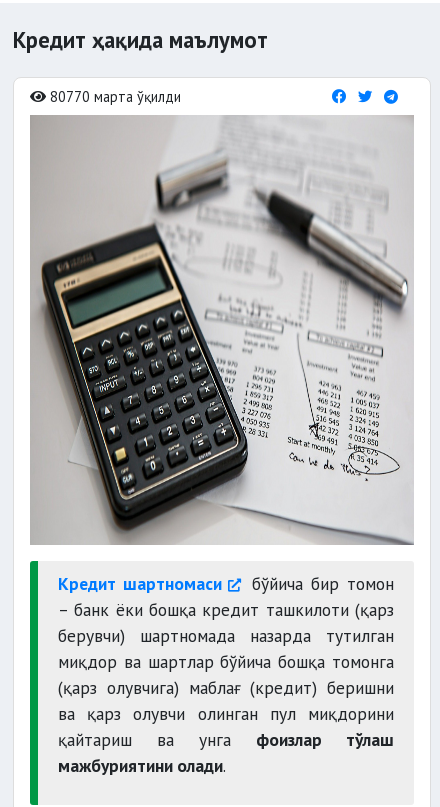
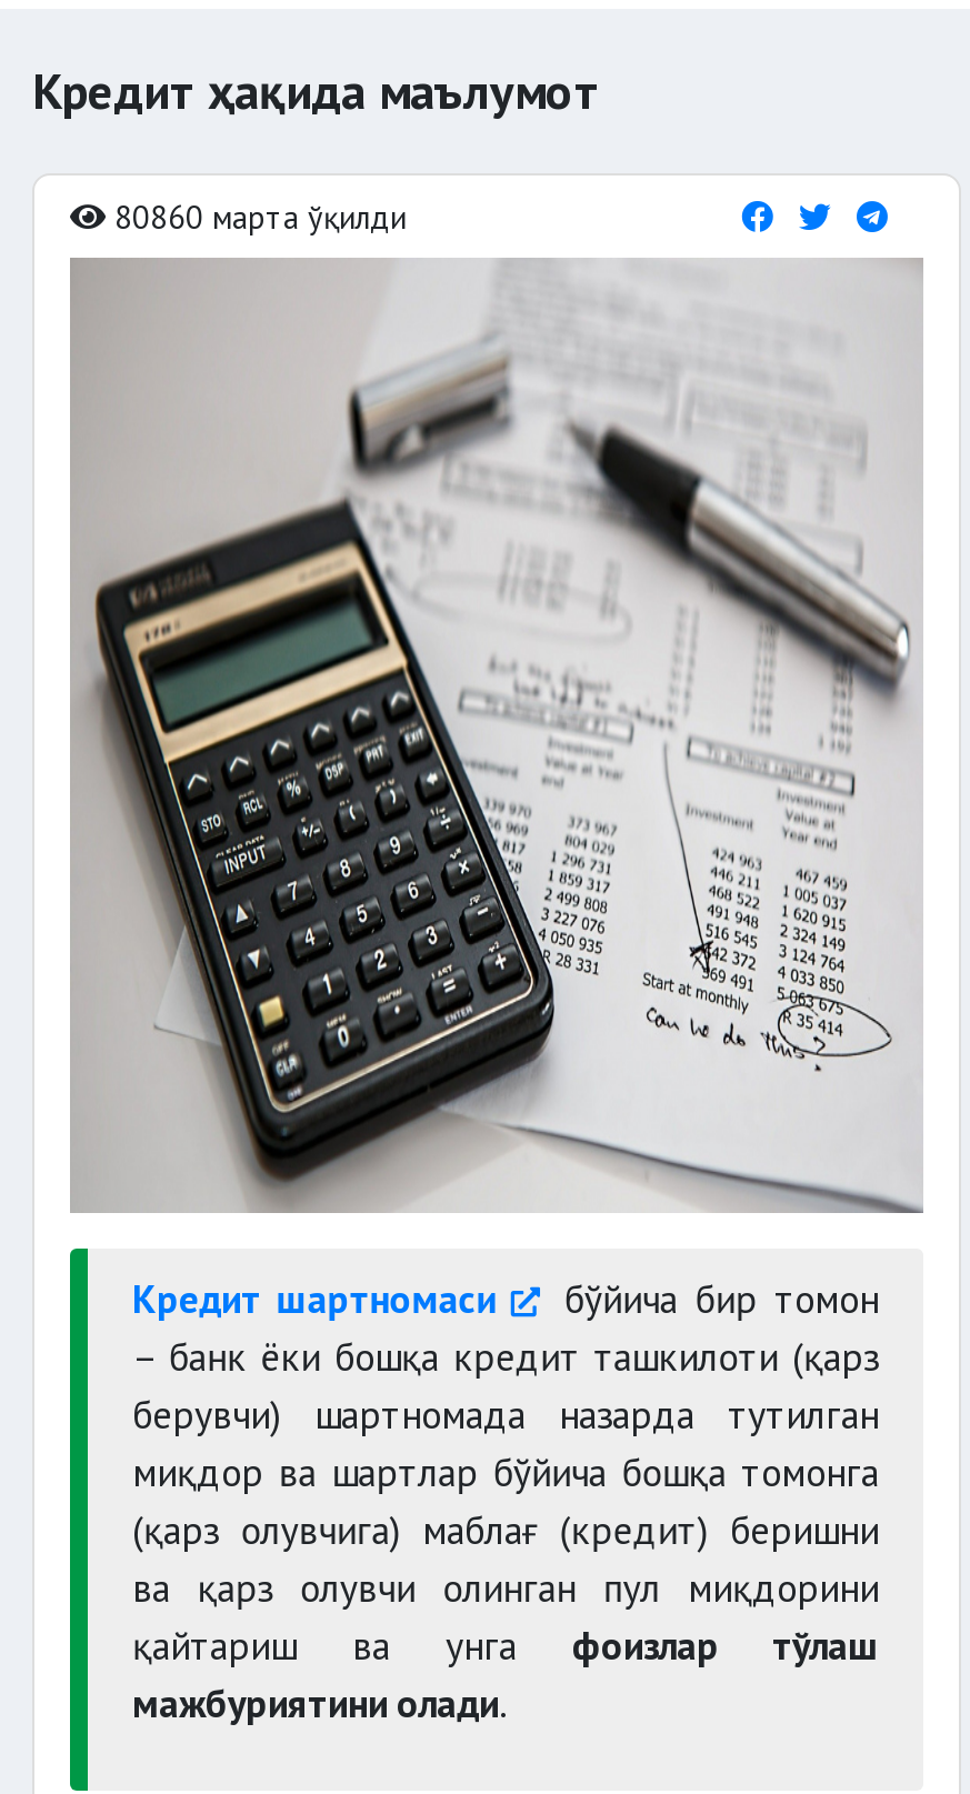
[46,87,181,106] 80770 марта ўқилди -> [106,196,406,238] 80860 марта ўқилди

